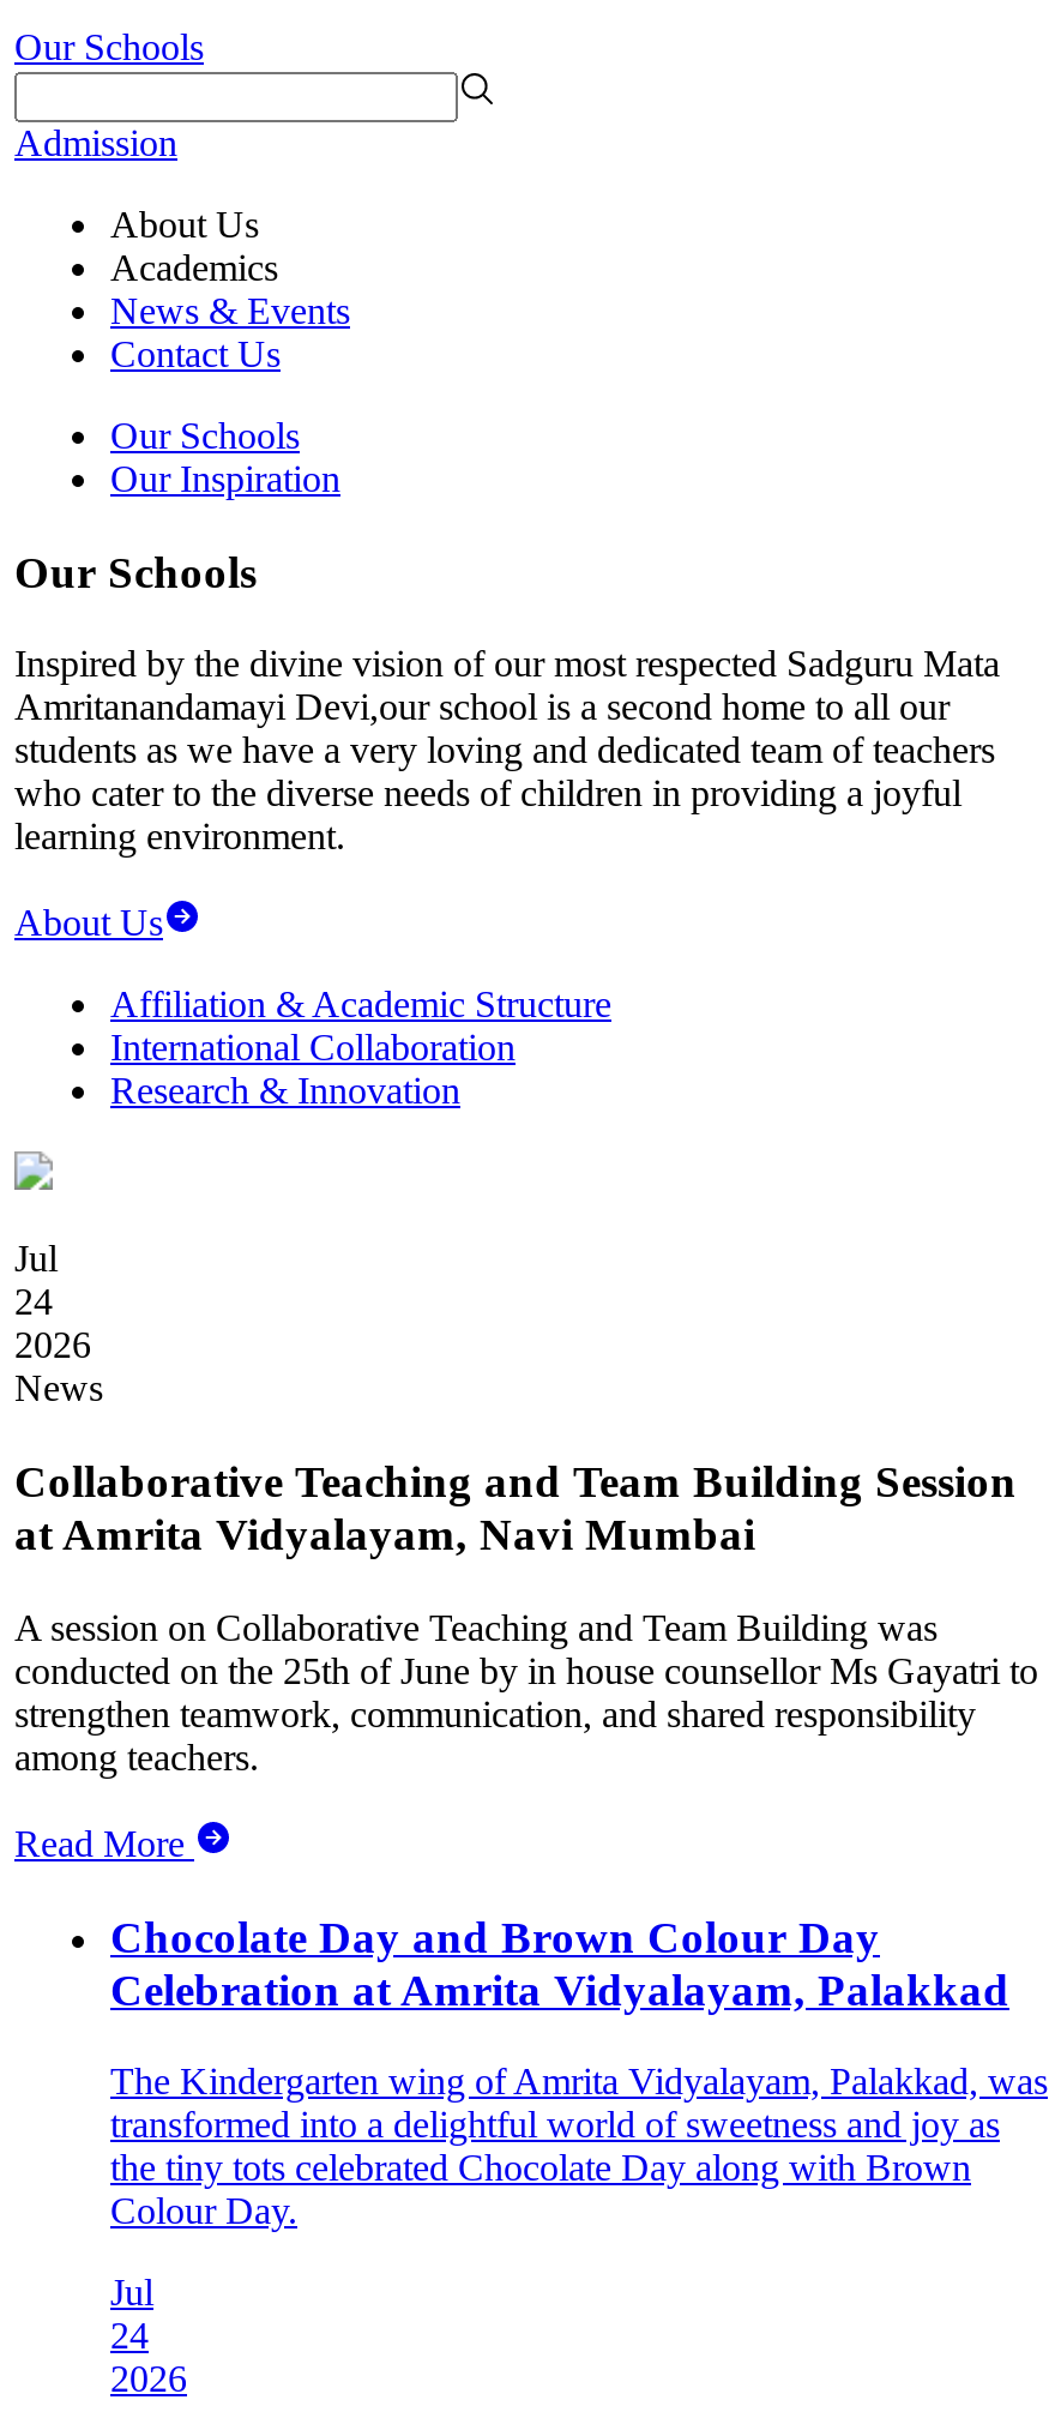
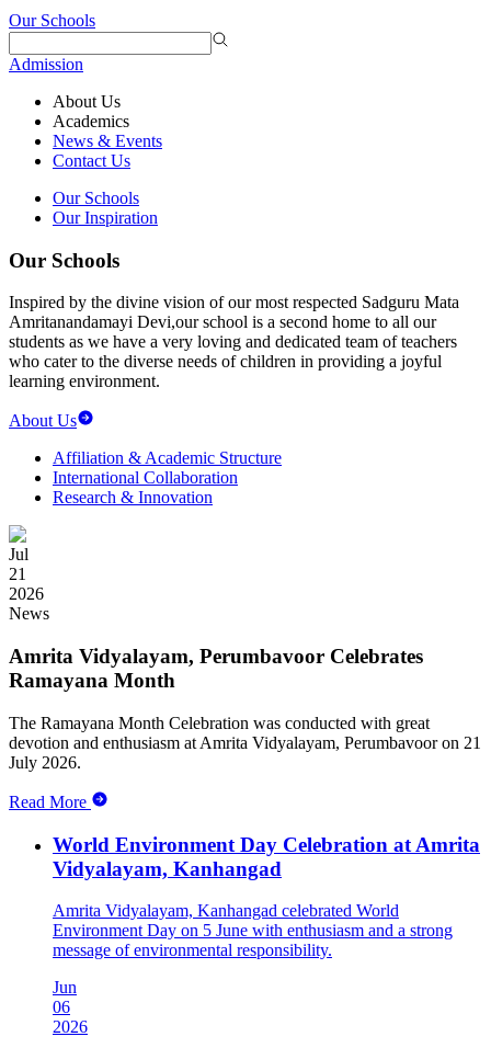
[14,1282,53,1323] 24 -> [9,565,26,584] 21
[14,1457,1017,1560] Collaborative Teaching and Team Building Session | at Amrita Vidyalayam, Navi Mumbai -> [9,645,423,692] Amrita Vidyalayam, Perumbavoor Celebrates | Ramayana Month
[14,1607,1038,1777] A session on Collaborative Teaching and Team Building was | conducted on the 25th of June by in house counsellor Ms Gayatri to | strengthen teamwork, communication, and shared responsibility | among teachers. -> [9,714,481,772] The Ramayana Month Celebration was conducted with great | devotion and enthusiasm at Amrita Vidyalayam, Perumbavoor on 21 | July 2026.
[110,1911,1009,2014] Chocolate Day and Brown Colour Day | Celebration at Amrita Vidyalayam, Palakkad -> [53,833,480,880] World Environment Day Celebration at Amrita | Vidyalayam, Kanhangad
[110,2062,1048,2232] The Kindergarten wing of Amrita Vidyalayam, Palakkad, was | transformed into a delightful world of sweetness and joy as | the tiny tots celebrated Chocolate Day along with Brown | Colour Day. -> [53,902,453,960] Amrita Vidyalayam, Kanhangad celebrated World | Environment Day on 5 June with enthusiasm and a strong | message of environmental responsibility.
[110,2273,153,2357] Jul | 24 -> [53,978,77,1017] Jun | 06

